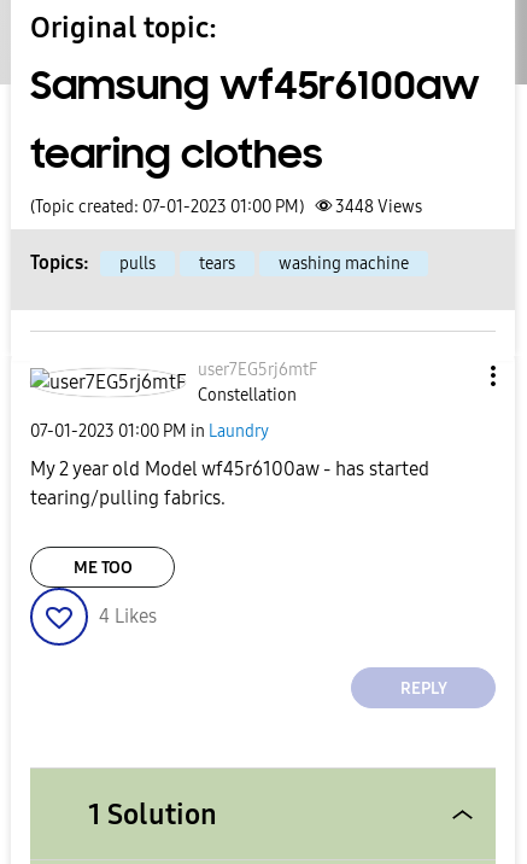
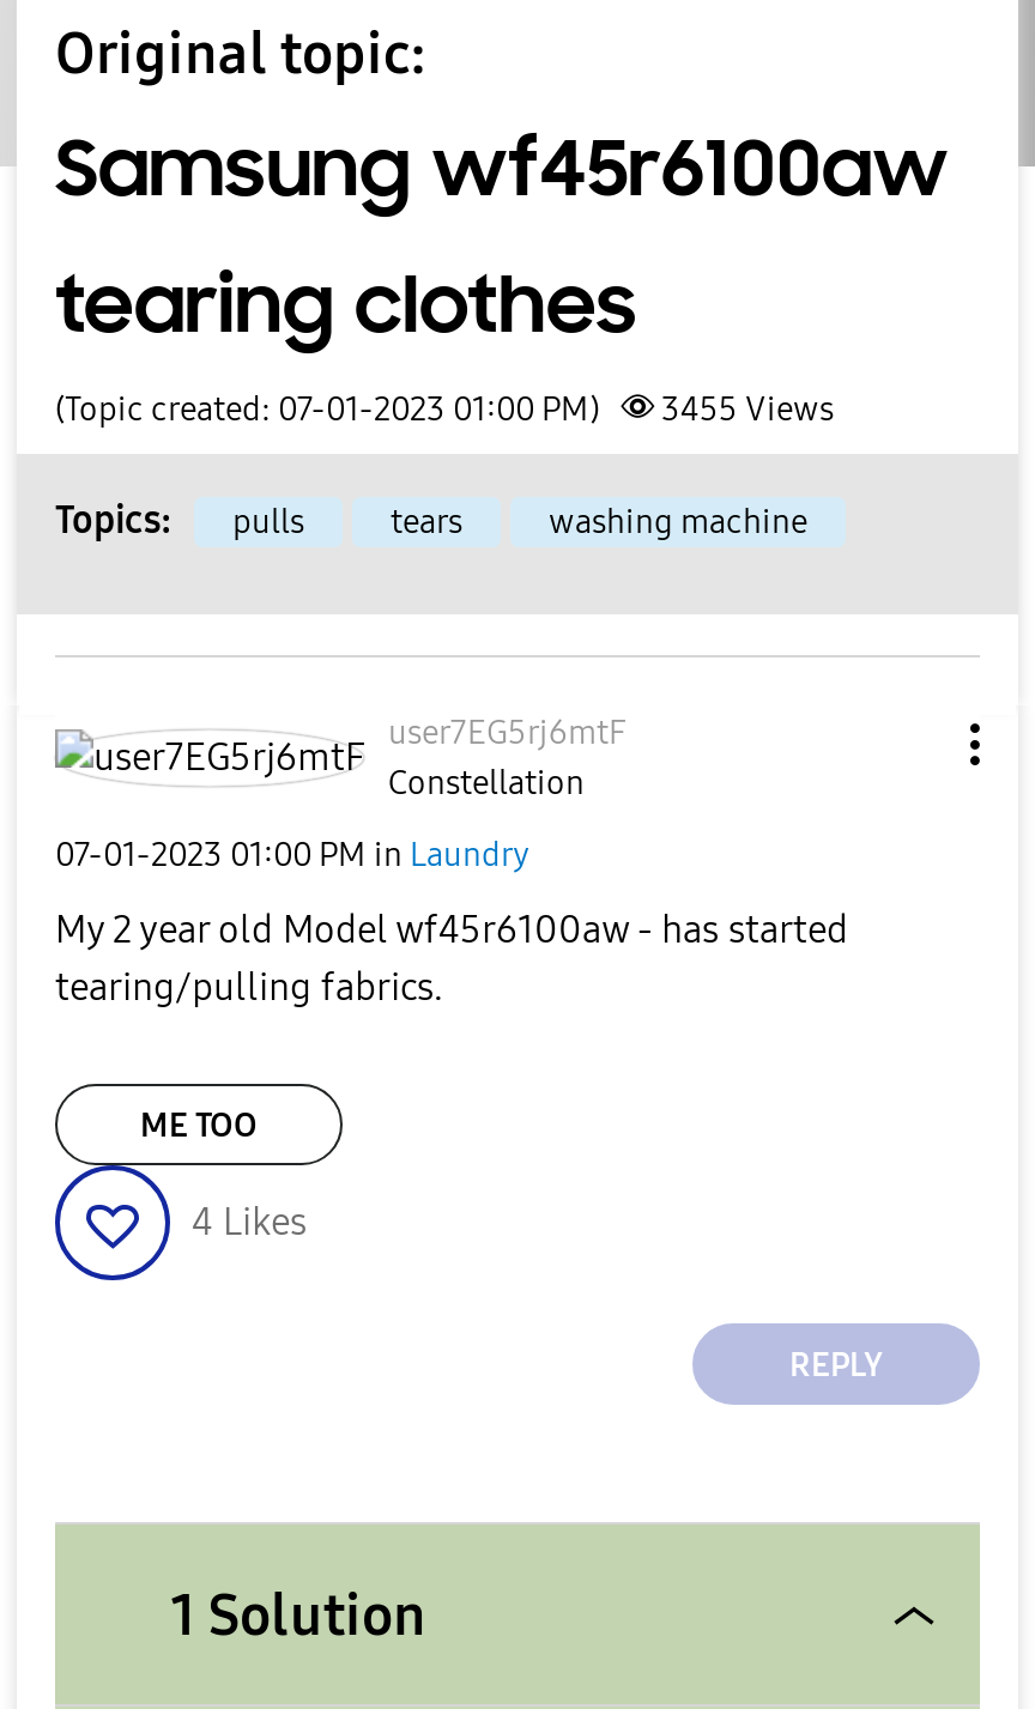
[30,197,422,217] (Topic created: 07-01-2023 01:00 PM) 3448 Views -> [55,389,834,430] (Topic created: 07-01-2023 01:00 PM) 3455 Views

